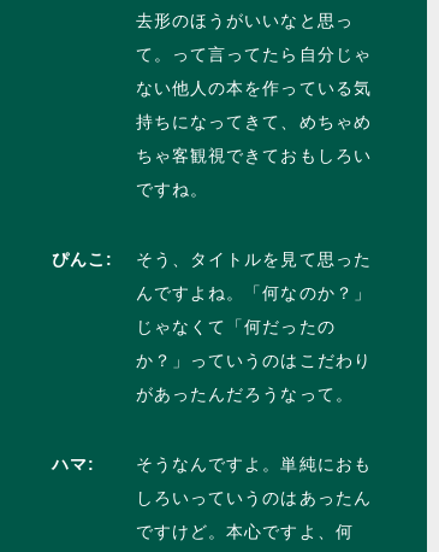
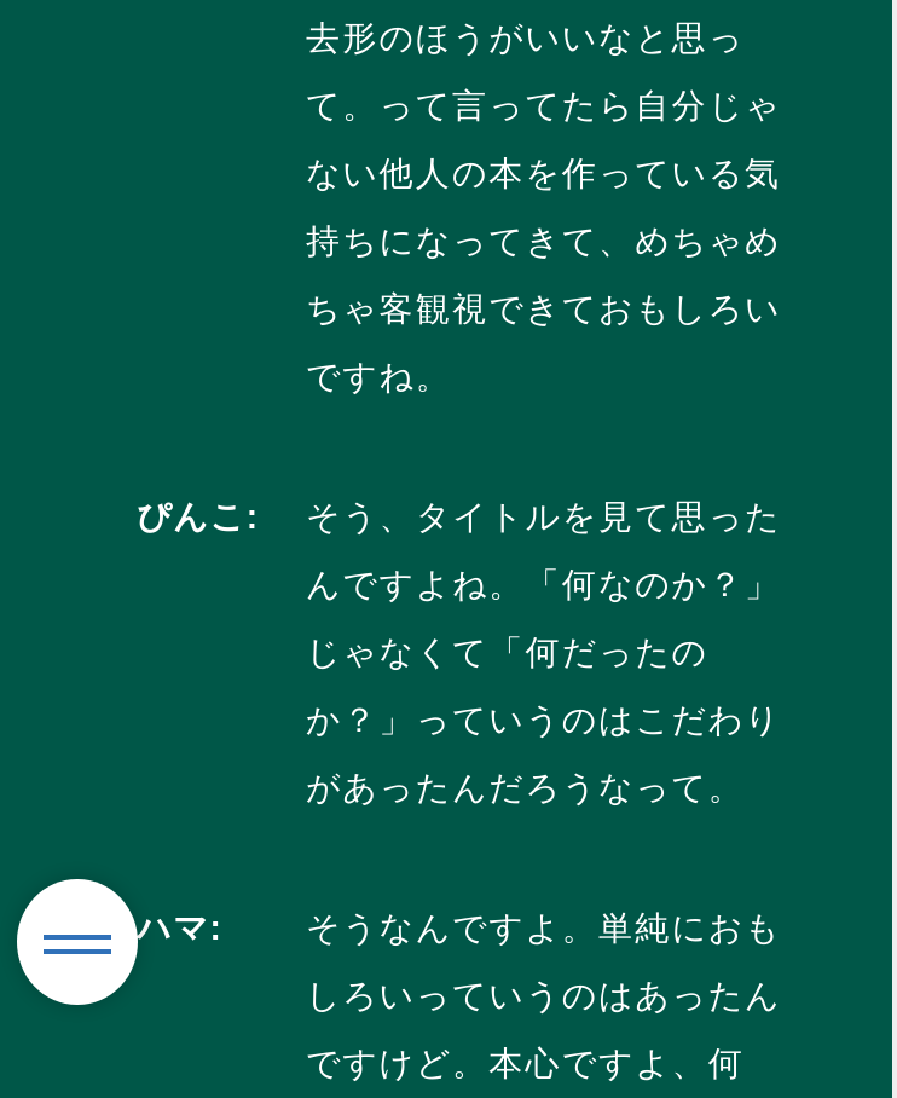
none -> [15,877,140,1007] [image]

